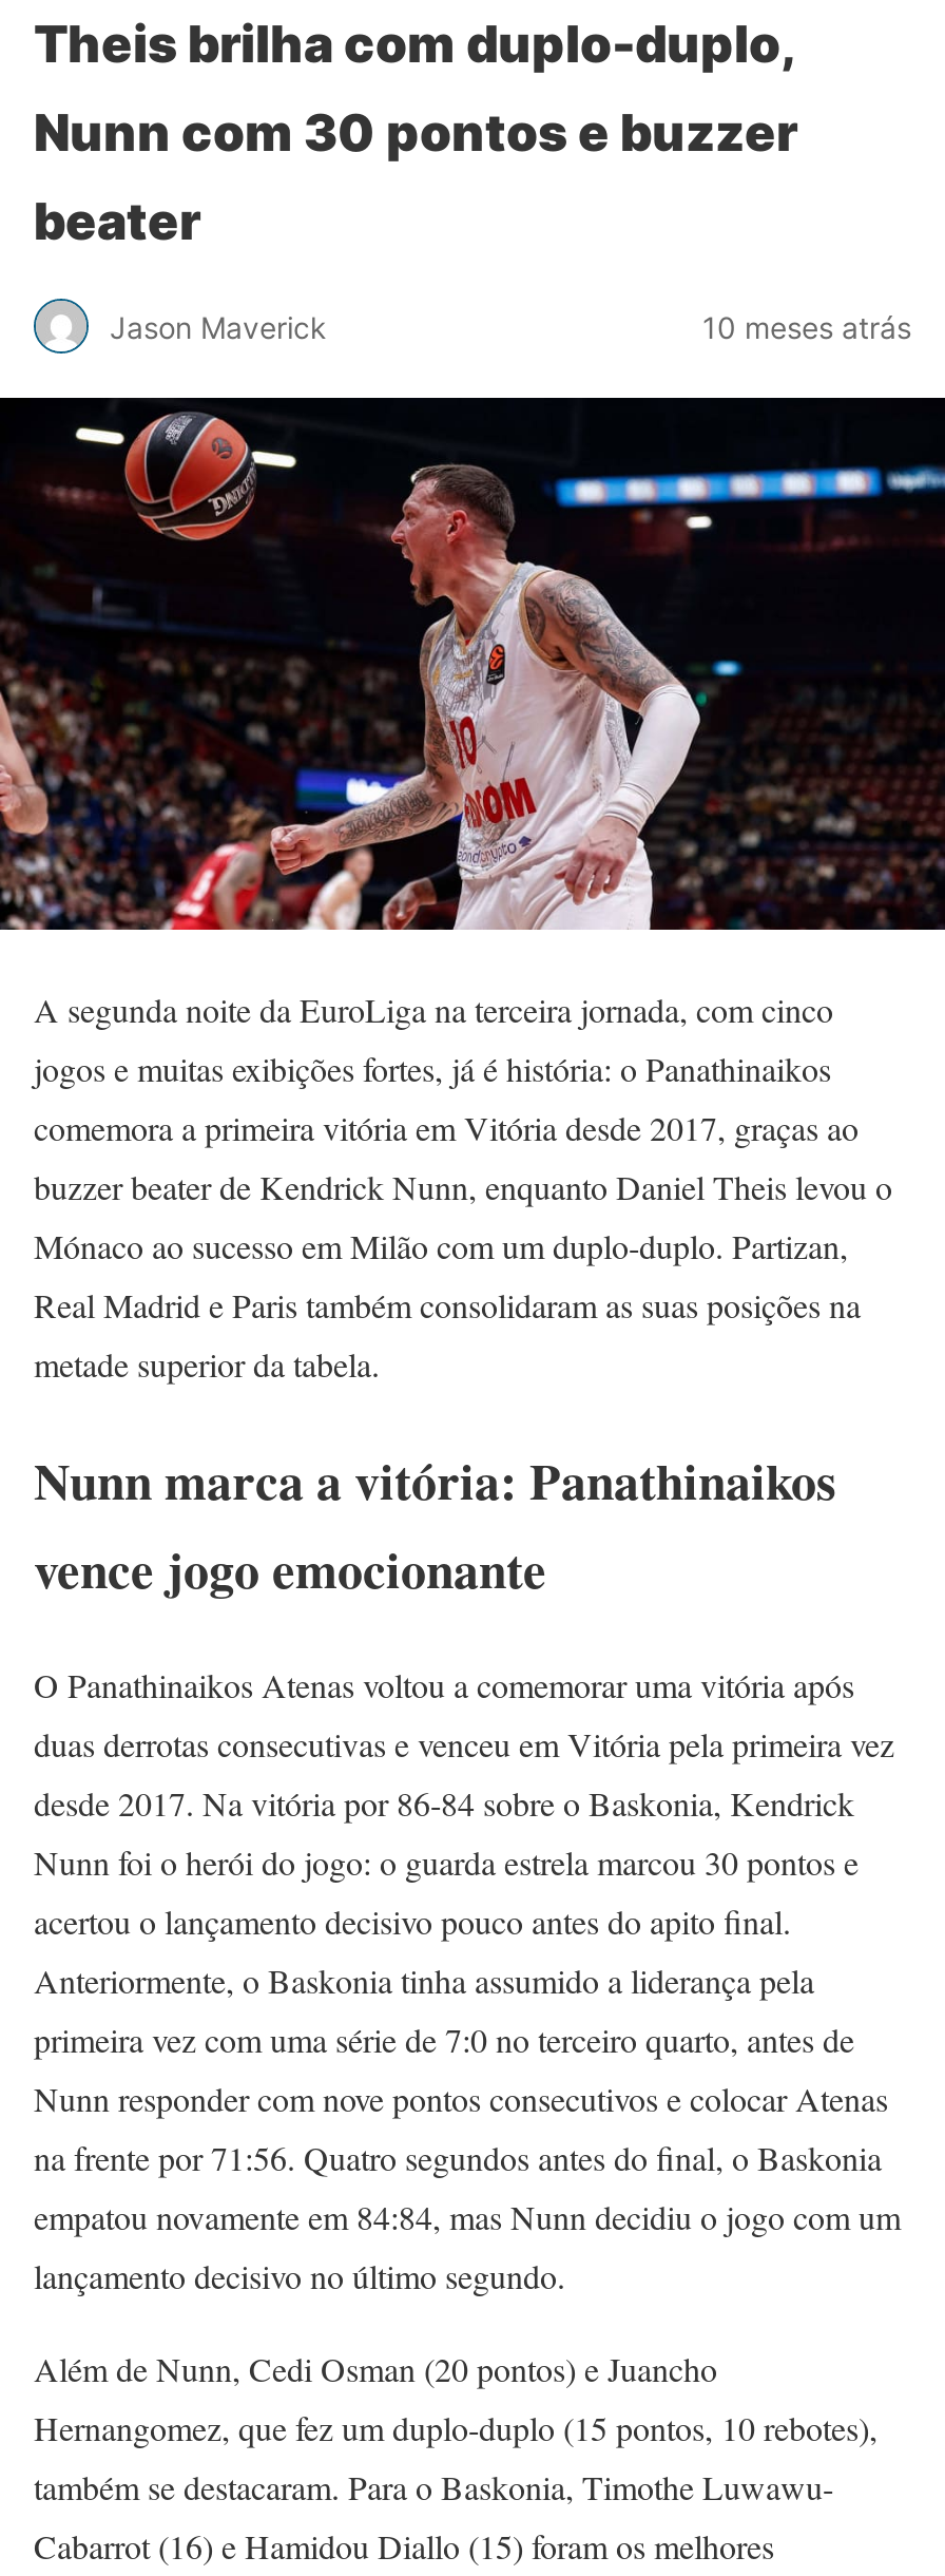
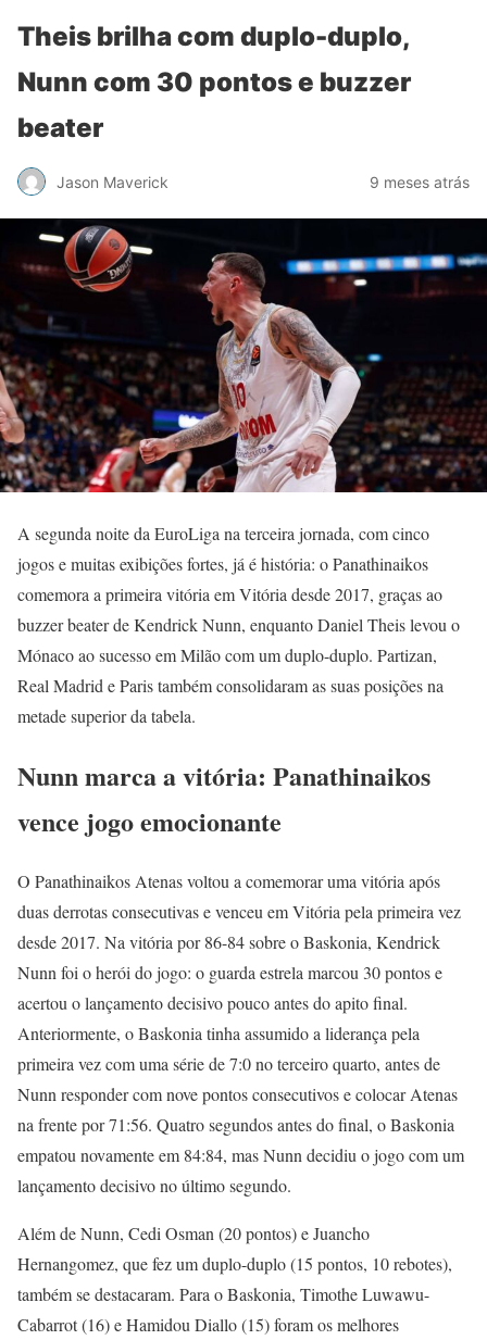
[702,308,911,344] 10 meses atrás -> [370,172,470,191] 9 meses atrás

